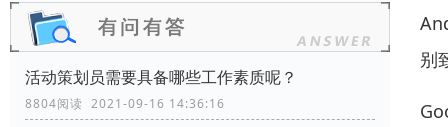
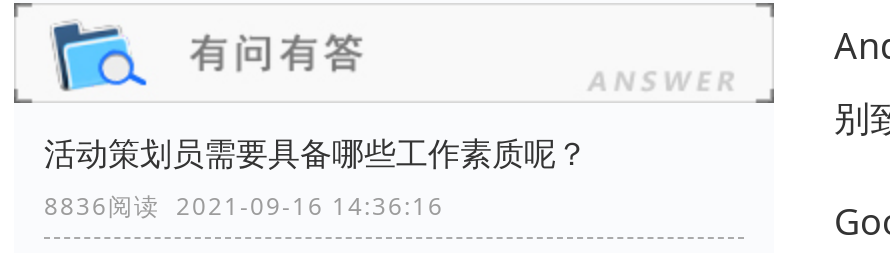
[25,95,225,112] 8804阅读 2021-09-16 14:36:16 -> [44,189,444,223] 8836阅读 2021-09-16 14:36:16

